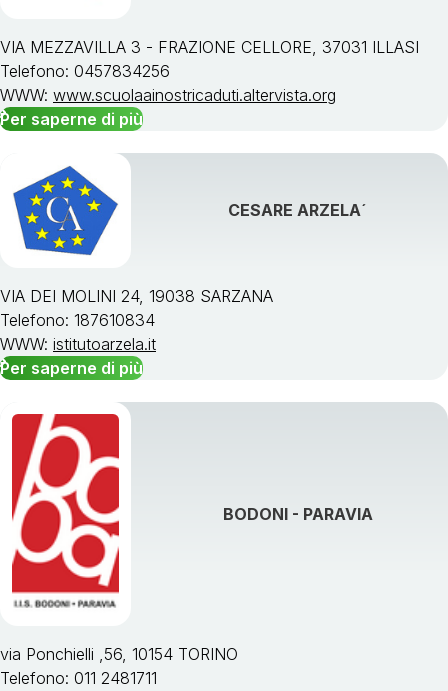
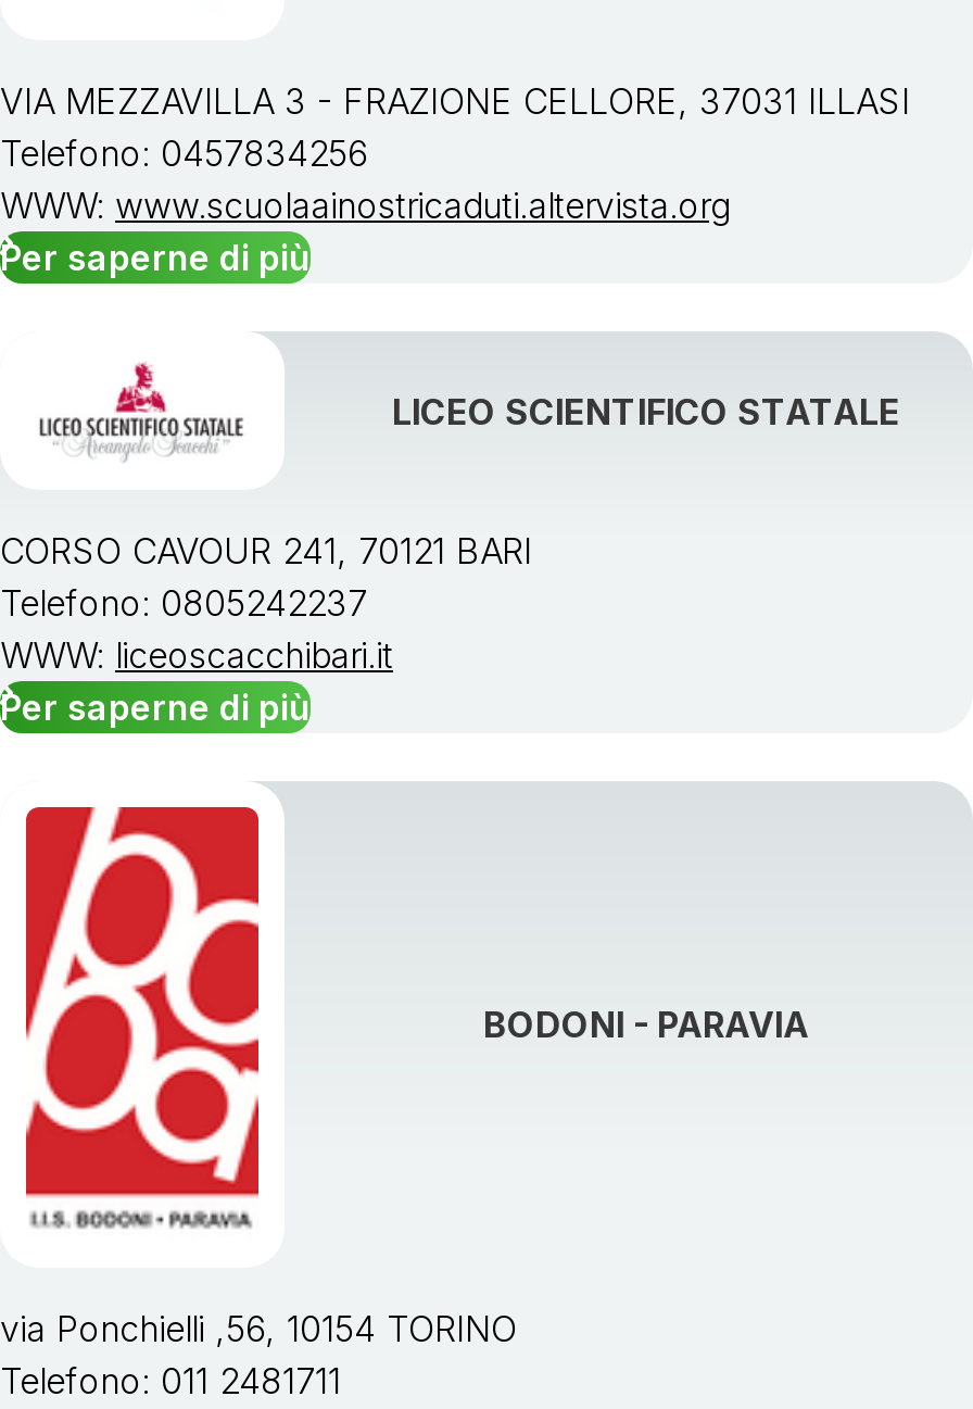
[12,165,119,236] [image] -> [37,361,243,463] [image]
[228,200,367,220] CESARE ARZELA´ -> [392,389,900,432] LICEO SCIENTIFICO STATALE
[0,286,273,354] VIA DEI MOLINI 24, 19038 SARZANA | Telefono: 187610834 | WWW: istitutoarzela.it -> [0,529,532,677] CORSO CAVOUR 241, 70121 BARI | Telefono: 0805242237 | WWW: liceoscacchibari.it

